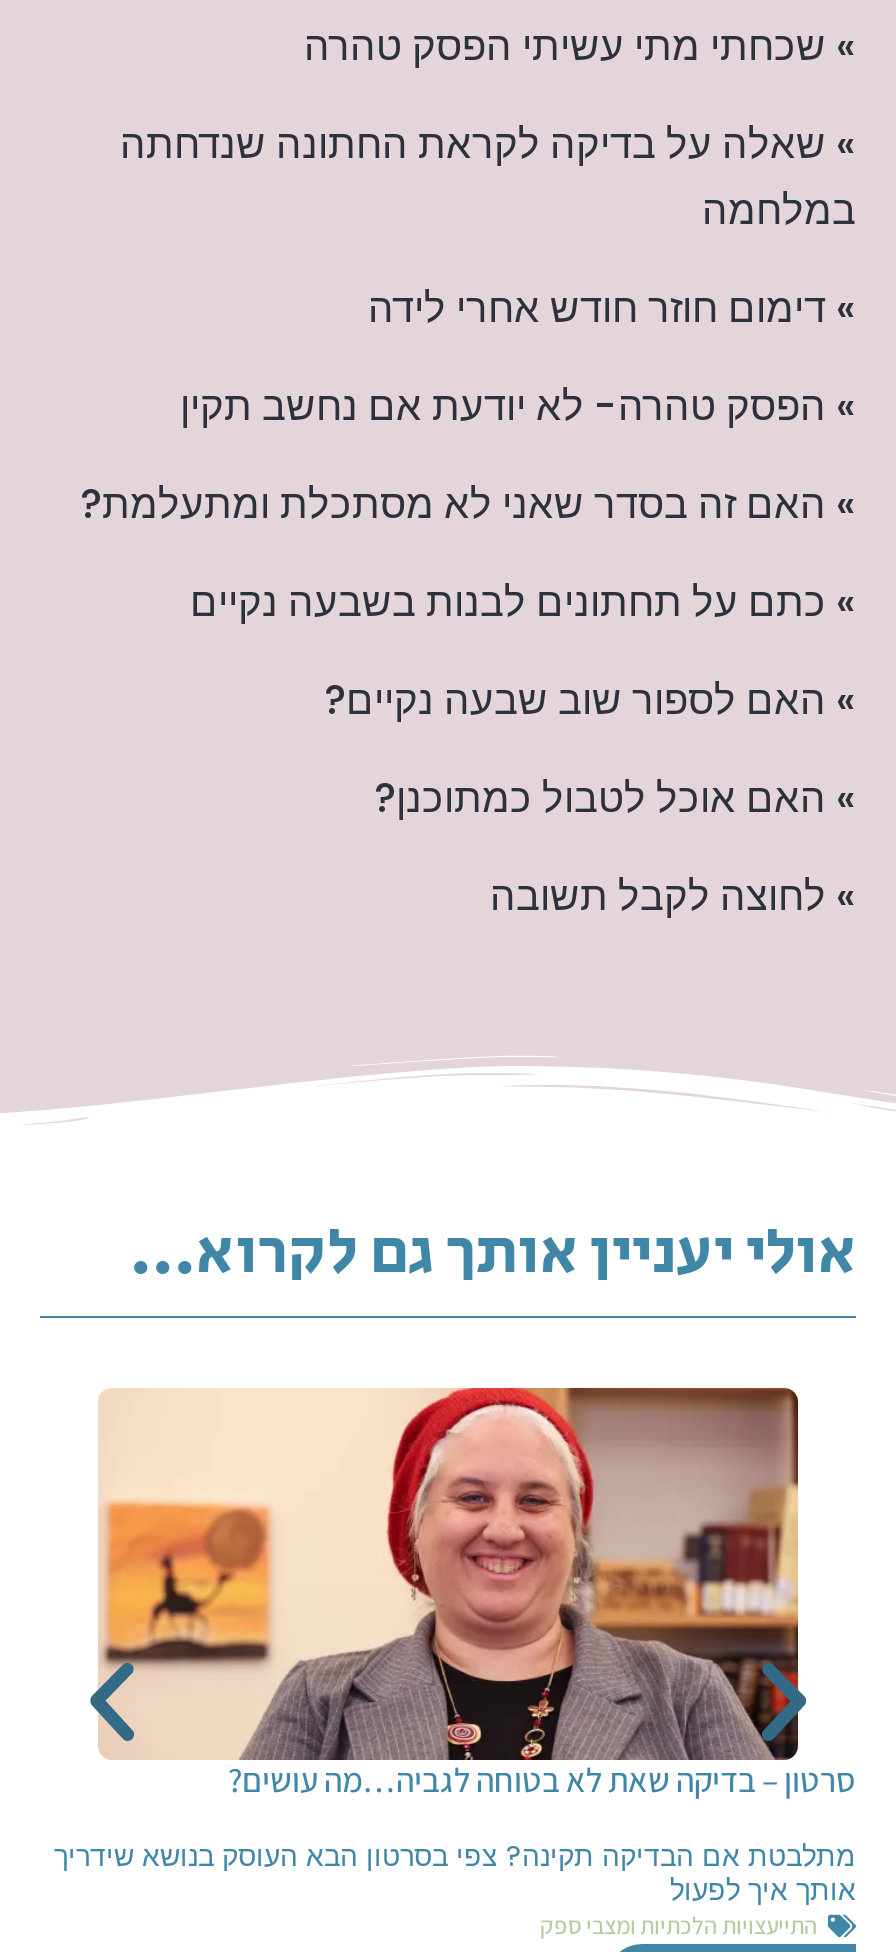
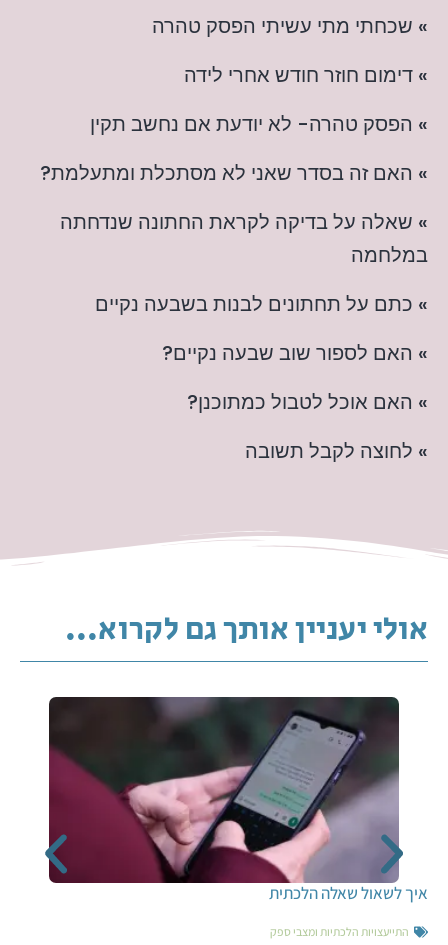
moved [120,116,856,238] -> [60,208,428,269]: » שאלה על בדיקה לקראת החתונה שנדחתה | במלחמה
moved [80,280,856,532] -> [40,61,428,187]: » דימום חוזר חודש אחרי לידה | » הפסק טהרה- לא יודעת אם נחשב תקין | » האם זה בסדר שאני לא מסתכלת ומתעלמת?
[54,1386,856,1911] [image] | סרטון – בדיקה שאת לא בטוחה לגביה…מה עושים? | מתלבטת אם הבדיקה תקינה? צפי בסרטון הבא העוסק בנושא שידריך | אותך איך לפעול -> [48,696,428,904] [image] | איך לשאול שאלה הלכתית

